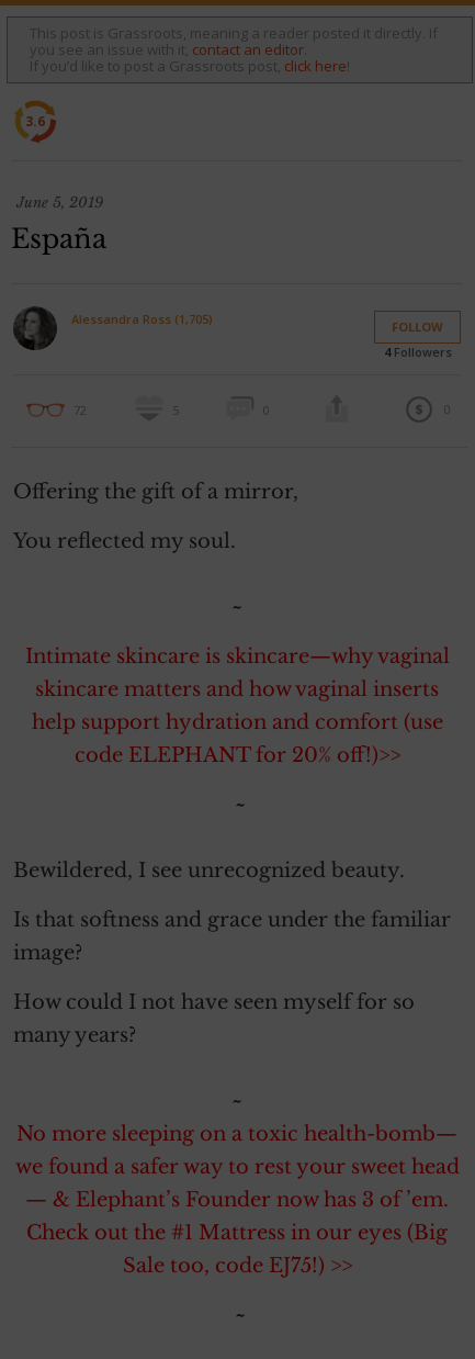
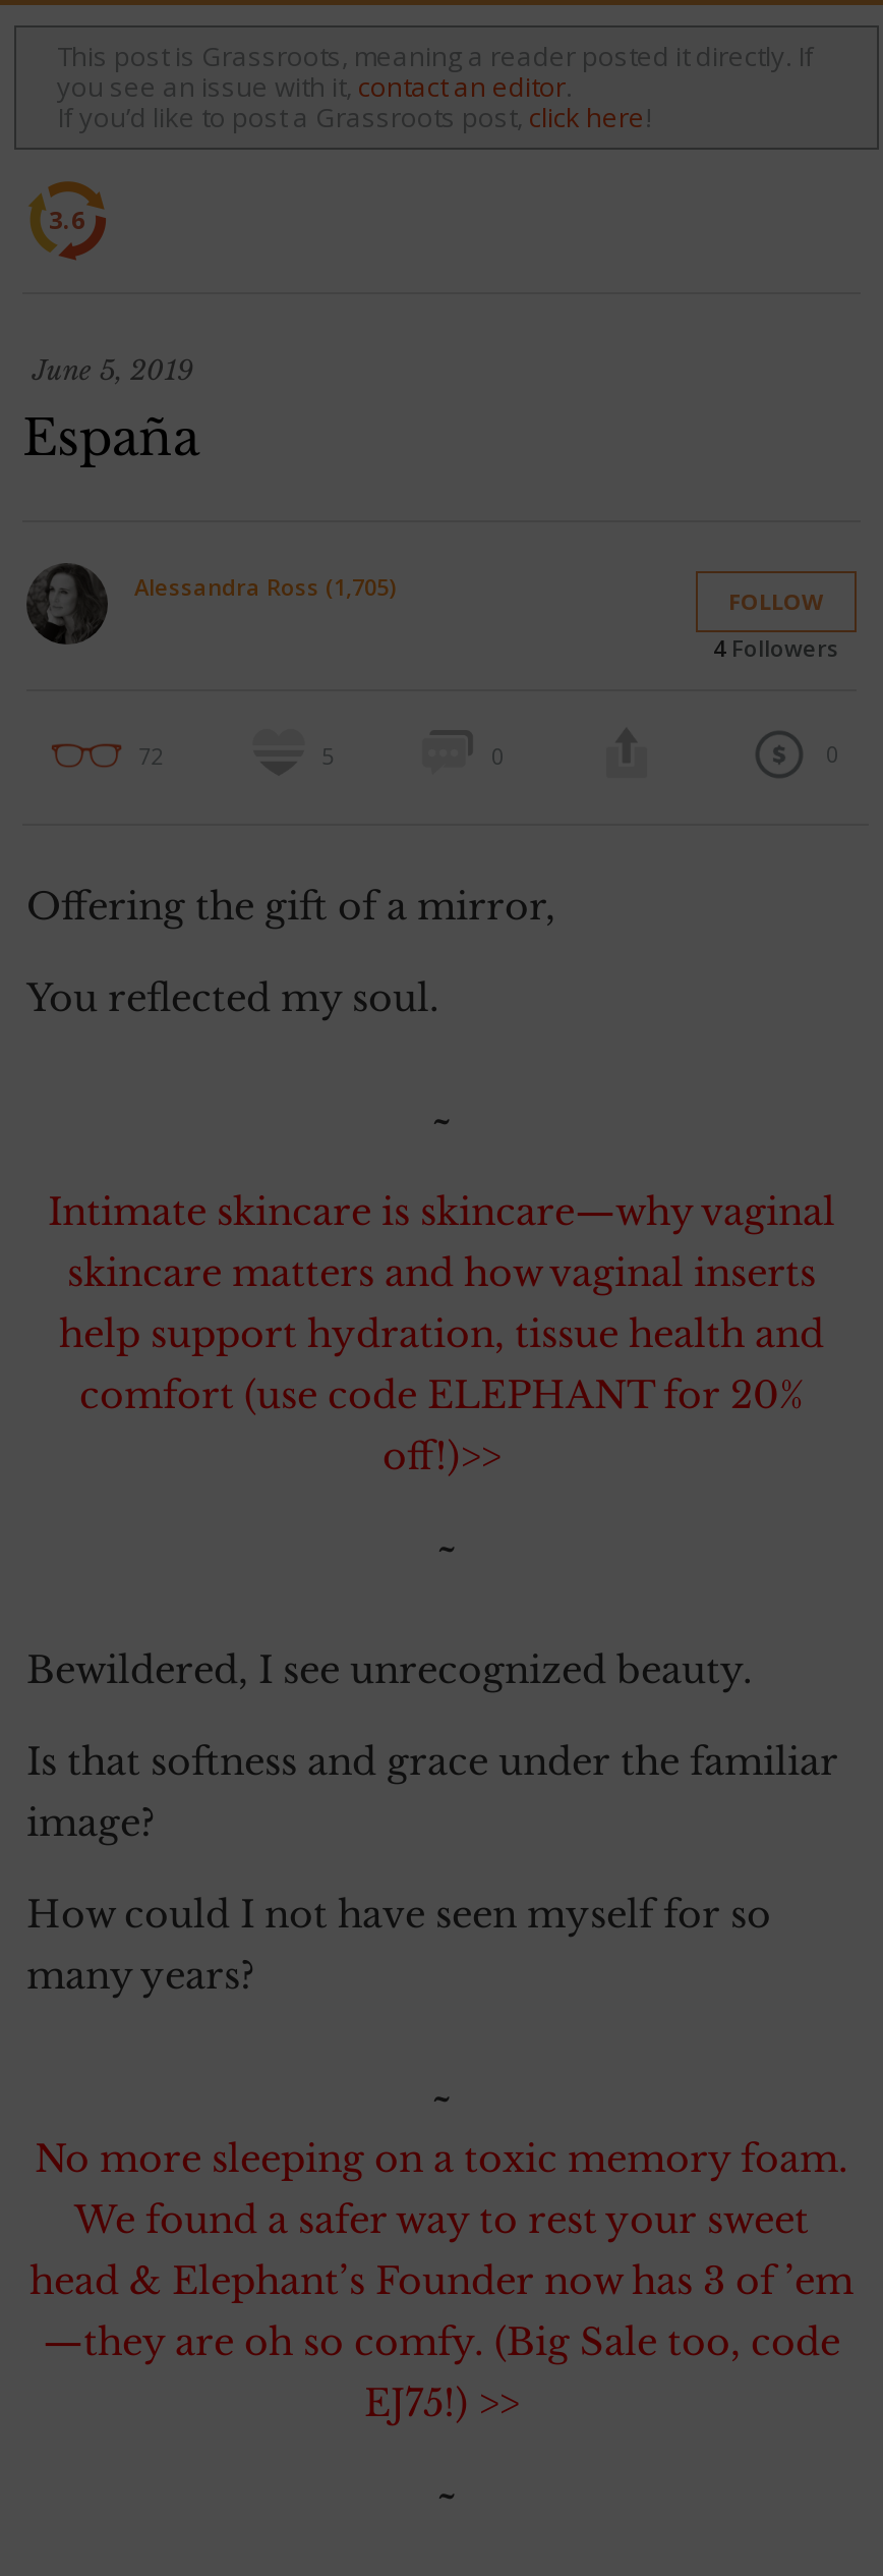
[31,710,443,767] help support hydration and comfort (use | code ELEPHANT for 20% off!)>> -> [59,1312,824,1479] help support hydration, tissue health and | comfort (use code ELEPHANT for 20% | off!)>>
[15,1122,459,1278] No more sleeping on a toxic health-bomb— | we found a safer way to rest your sweet head | — & Elephant’s Founder now has 3 of ’em. | Check out the #1 Mattress in our eyes (Big | Sale too, code EJ75!) >> -> [30,2137,853,2426] No more sleeping on a toxic memory foam. | We found a safer way to rest your sweet | head & Elephant’s Founder now has 3 of ’em | —they are oh so comfy. (Big Sale too, code | EJ75!) >>

